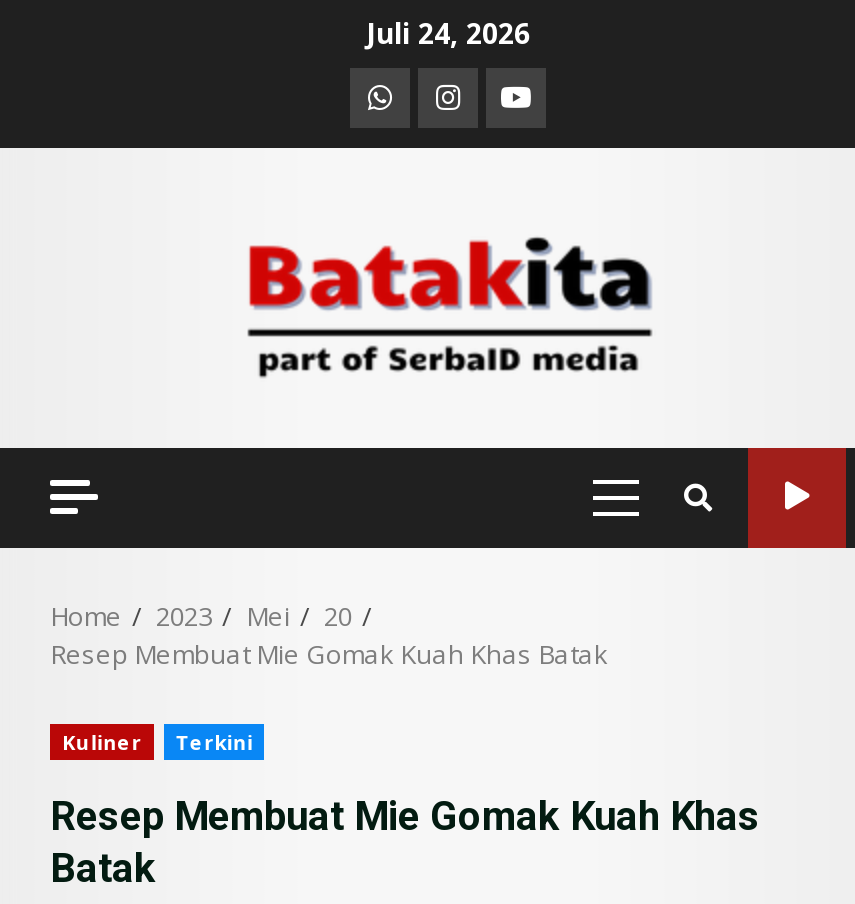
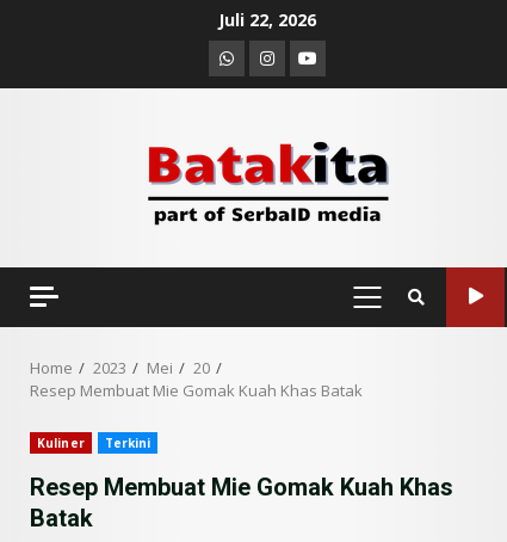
[366,14,530,52] Juli 24, 2026 -> [218,8,316,31] Juli 22, 2026

